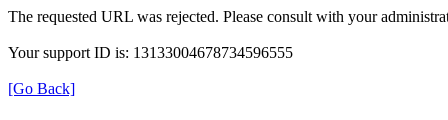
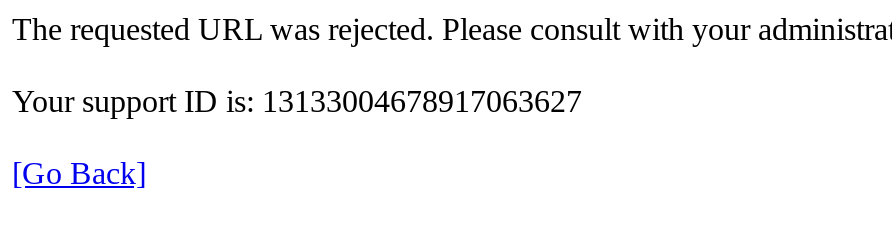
[8,44,293,61] Your support ID is: 13133004678734596555 -> [12,84,582,118] Your support ID is: 13133004678917063627

